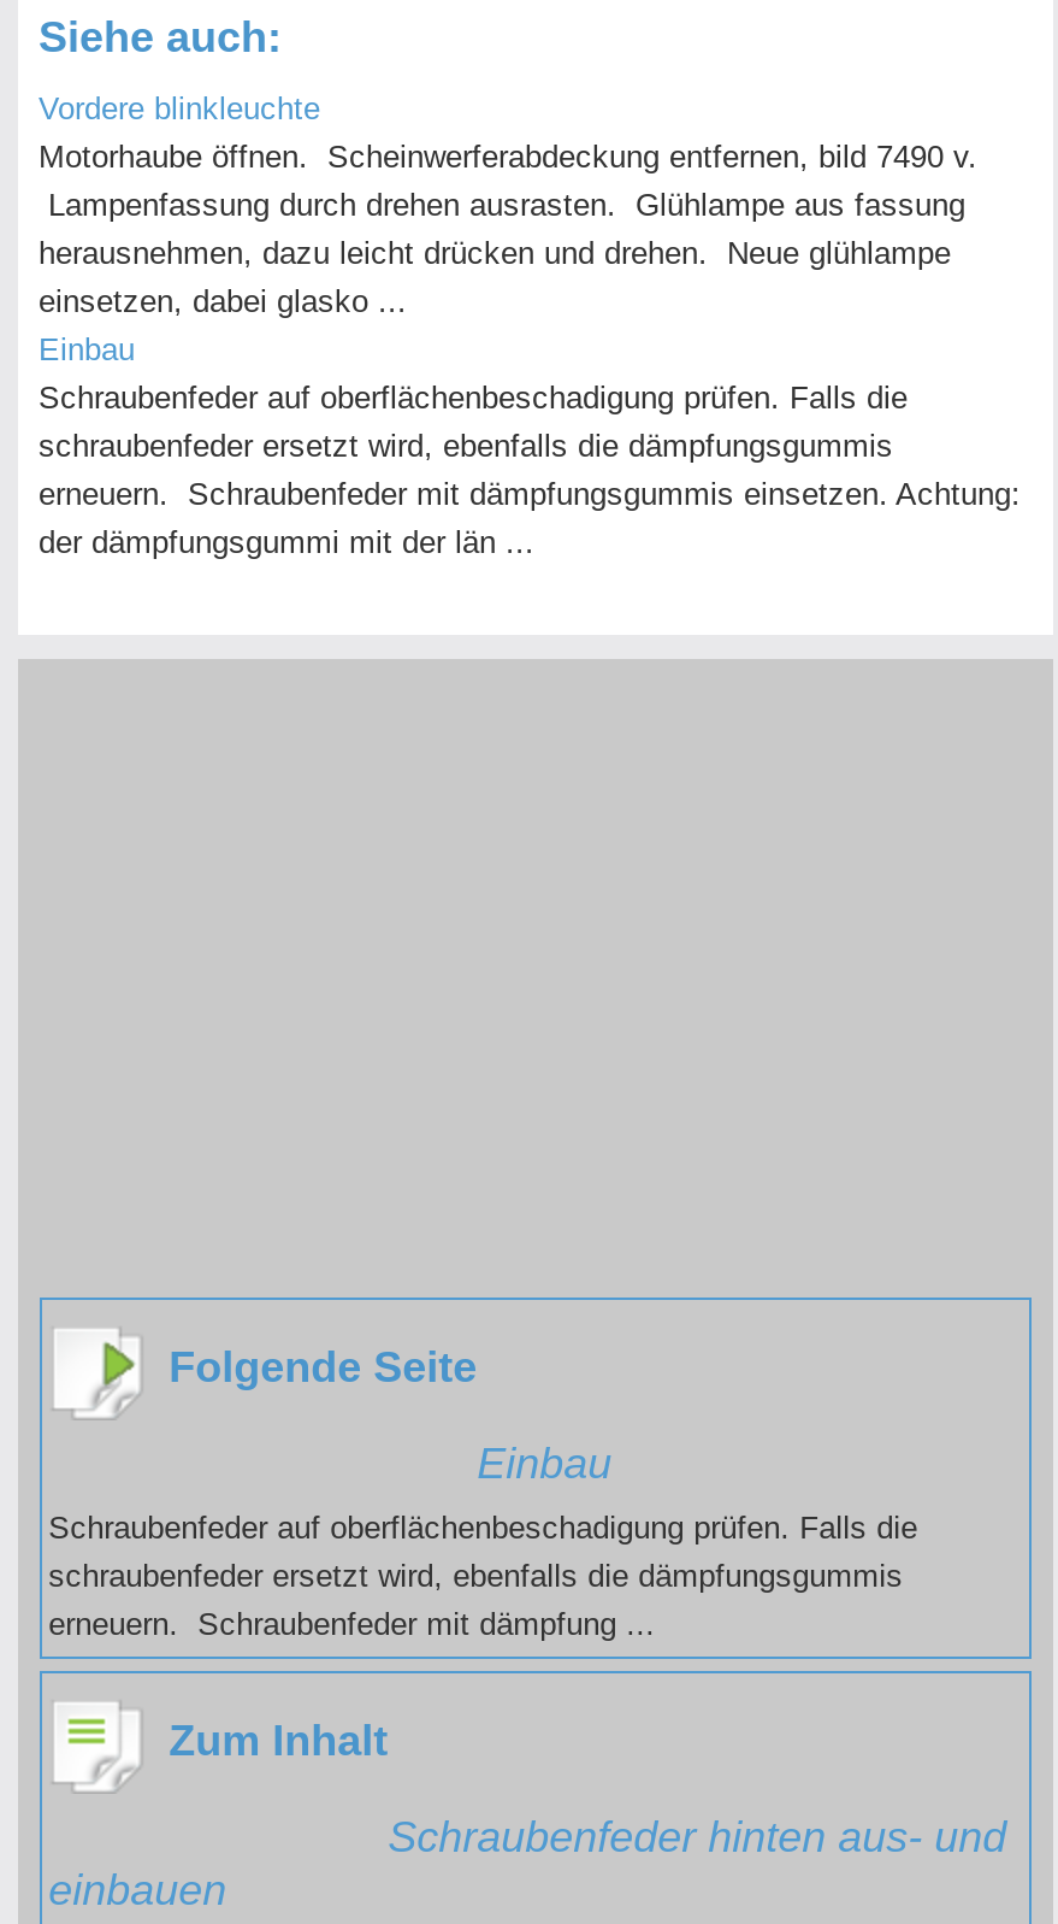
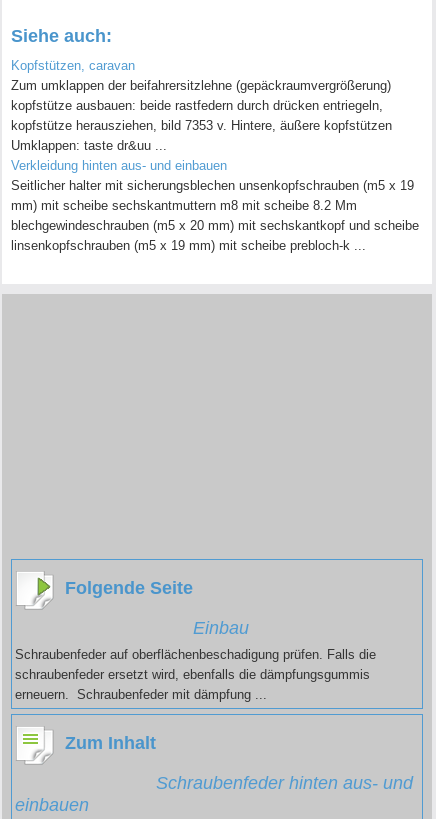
[39,90,1021,560] Vordere blinkleuchte | Motorhaube öffnen. Scheinwerferabdeckung entfernen, bild 7490 v. | Lampenfassung durch drehen ausrasten. Glühlampe aus fassung | herausnehmen, dazu leicht drücken und drehen. Neue glühlampe | einsetzen, dabei glasko ... | Einbau | Schraubenfeder auf oberflächenbeschadigung prüfen. Falls die | schraubenfeder ersetzt wird, ebenfalls die dämpfungsgummis | erneuern. Schraubenfeder mit dämpfungsgummis einsetzen. Achtung: | der dämpfungsgummi mit der län ... -> [10,58,418,253] Kopfstützen, caravan | Zum umklappen der beifahrersitzlehne (gepäckraumvergrößerung) | kopfstütze ausbauen: beide rastfedern durch drücken entriegeln, | kopfstütze herausziehen, bild 7353 v. Hintere, äußere kopfstützen | Umklappen: taste dr&uu ... | Verkleidung hinten aus- und einbauen | Seitlicher halter mit sicherungsblechen unsenkopfschrauben (m5 x 19 | mm) mit scheibe sechskantmuttern m8 mit scheibe 8.2 Mm | blechgewindeschrauben (m5 x 20 mm) mit sechskantkopf und scheibe | linsenkopfschrauben (m5 x 19 mm) mit scheibe prebloch-k ...

